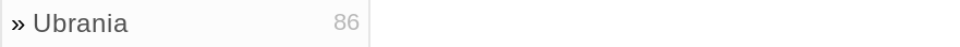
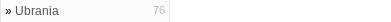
[333,9,360,34] 86 -> [153,4,165,16] 76

